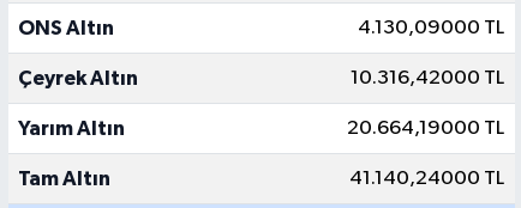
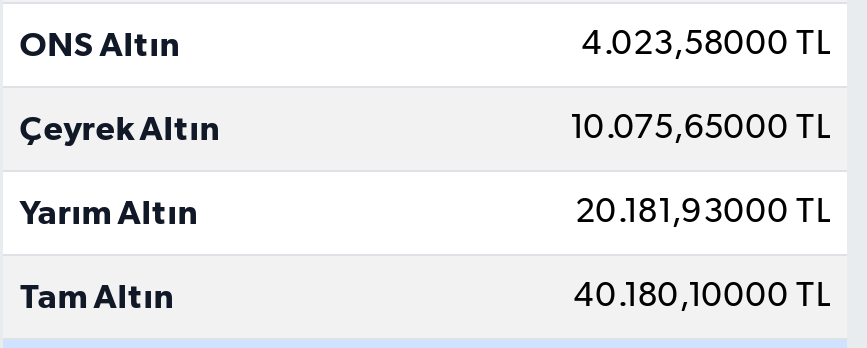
[358,18,504,39] 4.130,09000 TL -> [581,29,829,63] 4.023,58000 TL
[351,69,504,89] 10.316,42000 TL -> [569,113,829,147] 10.075,65000 TL
[347,119,504,139] 20.664,19000 TL -> [575,197,829,231] 20.181,93000 TL
[350,169,504,189] 41.140,24000 TL -> [573,281,829,315] 40.180,10000 TL

